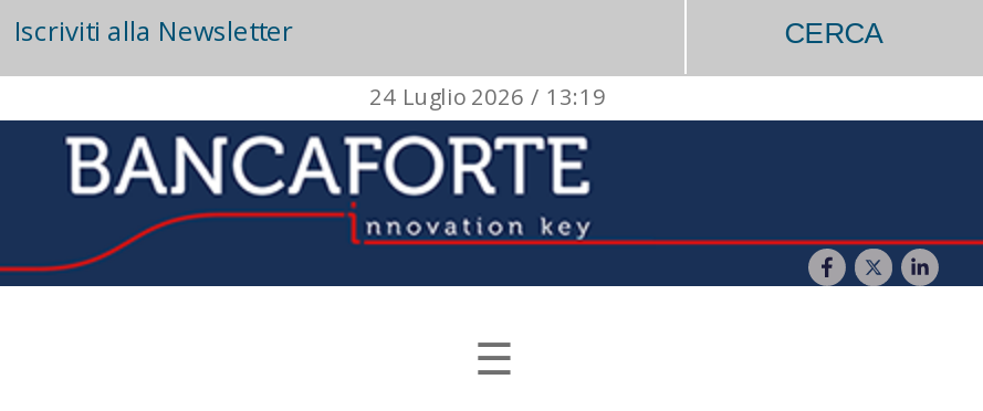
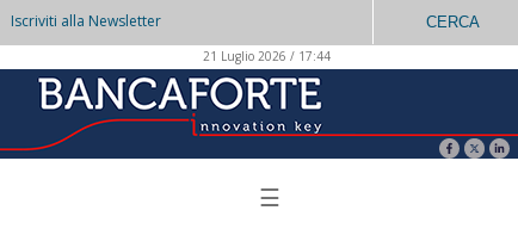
[369,81,606,112] 24 Luglio 2026 / 13:19 -> [202,48,330,64] 21 Luglio 2026 / 17:44

